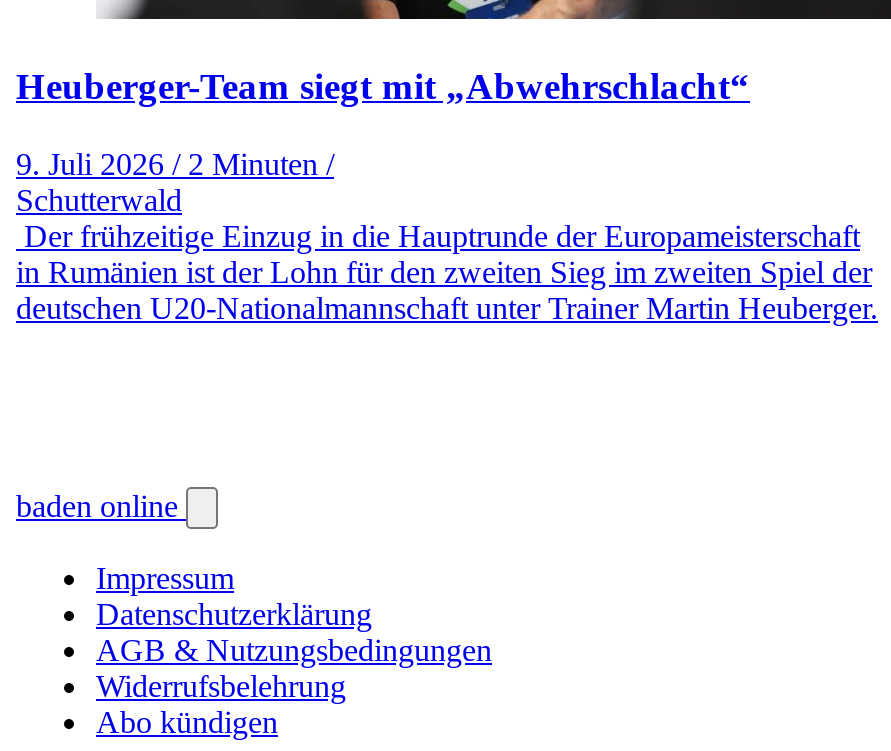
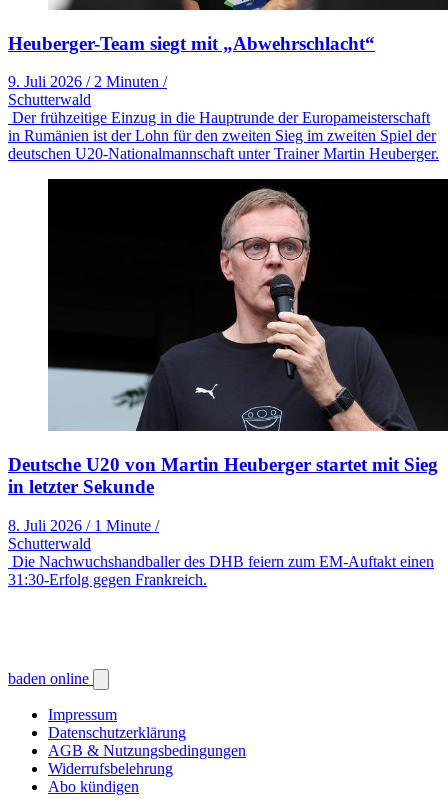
none -> [8,178,445,588] [image] | Deutsche U20 von Martin Heuberger startet mit Sieg | in letzter Sekunde | 8. Juli 2026 / 1 Minute / | Schutterwald | Die Nachwuchshandballer des DHB feiern zum EM-Auftakt einen | 31:30-Erfolg gegen Frankreich.

